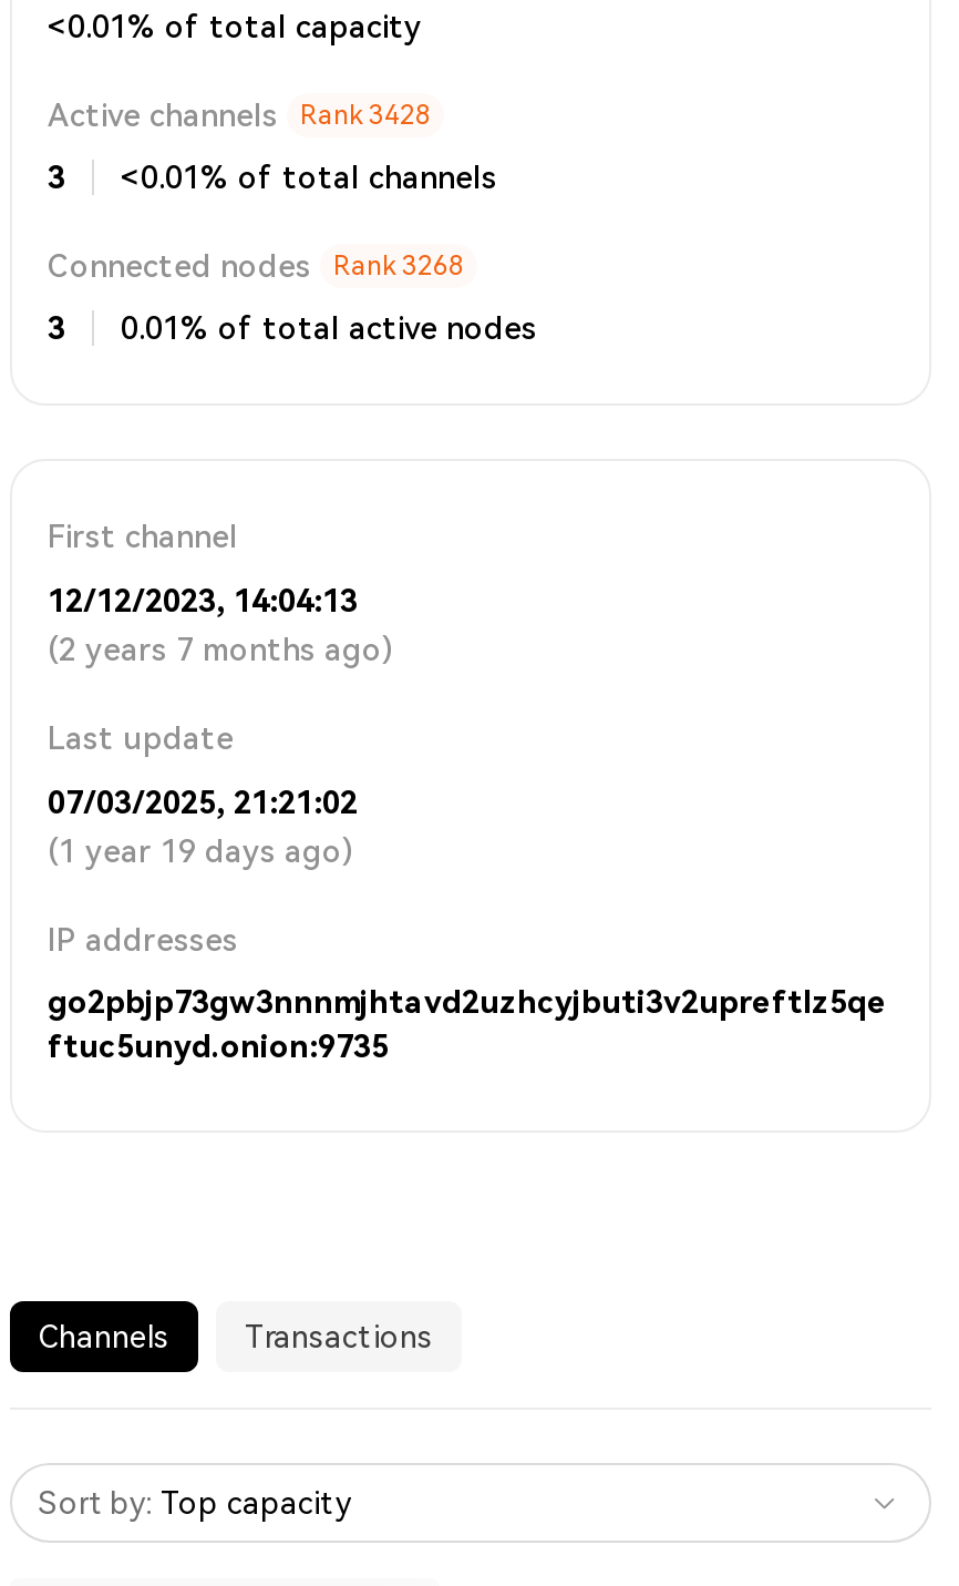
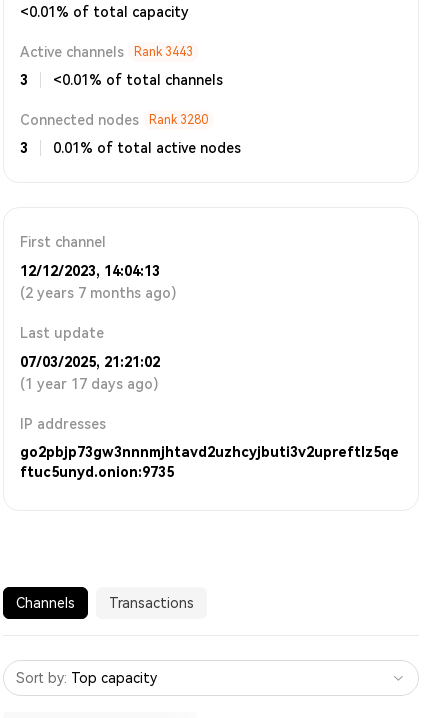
[48,98,431,133] Active channels Rank 3428 -> [20,44,193,60] Active channels Rank 3443
[48,248,464,284] Connected nodes Rank 3268 -> [20,112,208,128] Connected nodes Rank 3280
[48,833,353,869] (1 year 19 days ago) -> [20,376,158,392] (1 year 17 days ago)

